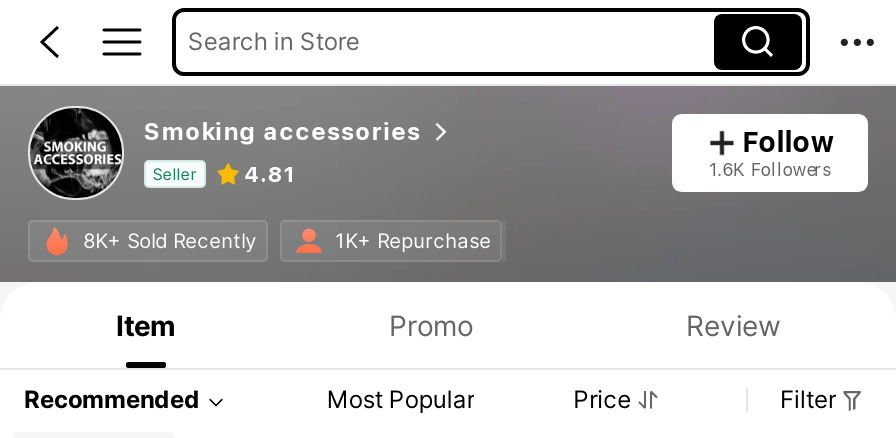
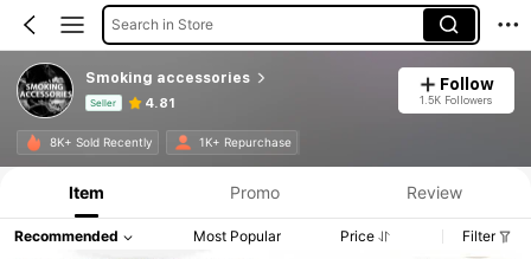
[708,158,830,180] 1.6K Followers -> [420,93,492,106] 1.5K Followers

